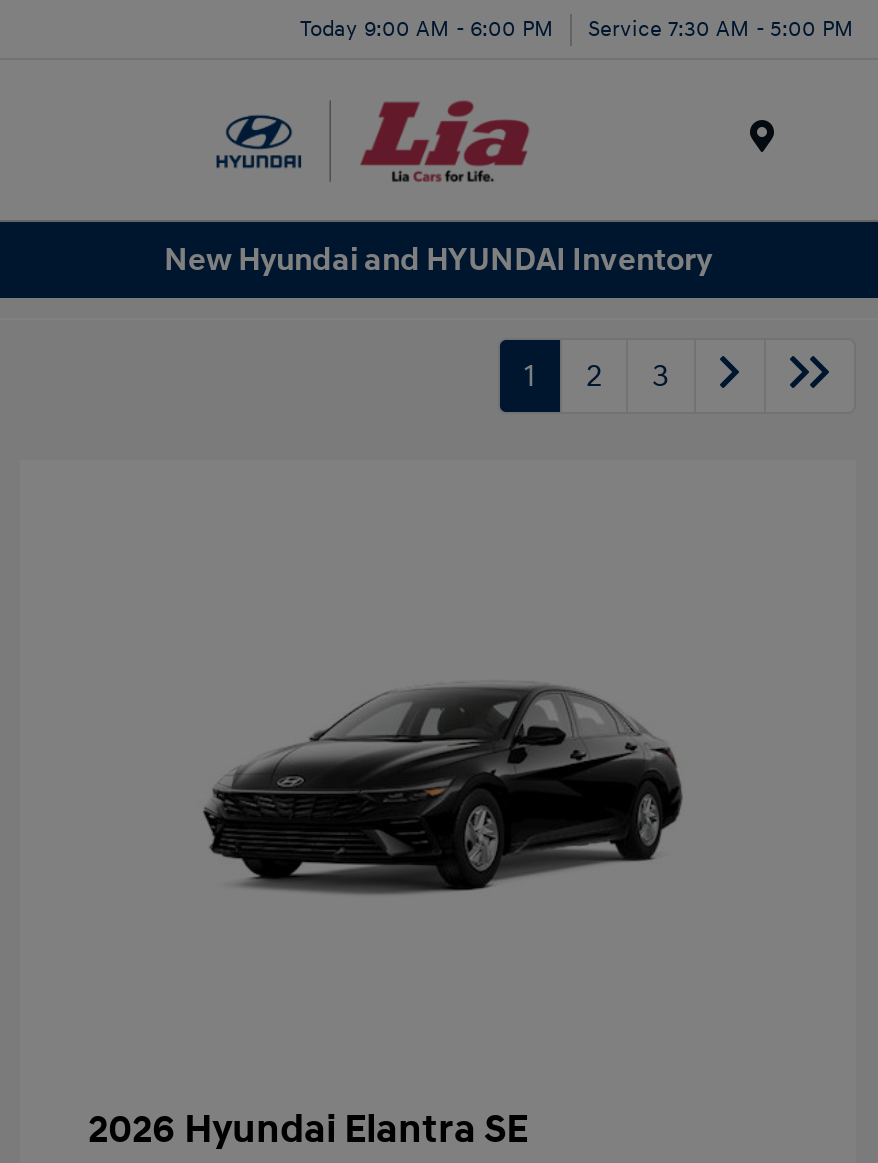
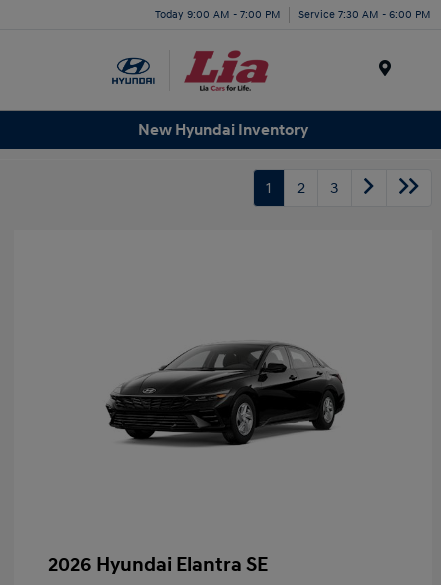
[300,15,554,41] Today 9:00 AM - 6:00 PM -> [155,7,281,20] Today 9:00 AM - 7:00 PM
[588,15,854,41] Service 7:30 AM - 5:00 PM -> [298,7,431,20] Service 7:30 AM - 6:00 PM
[164,239,712,279] New Hyundai and HYUNDAI Inventory -> [138,120,308,140] New Hyundai Inventory

